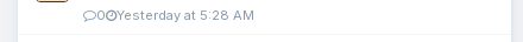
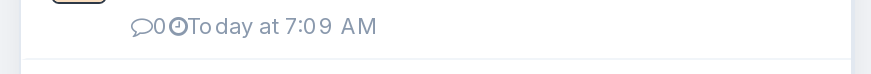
[116,7,254,23] Yesterday at 5:28 AM -> [187,12,377,40] Today at 7:09 AM

